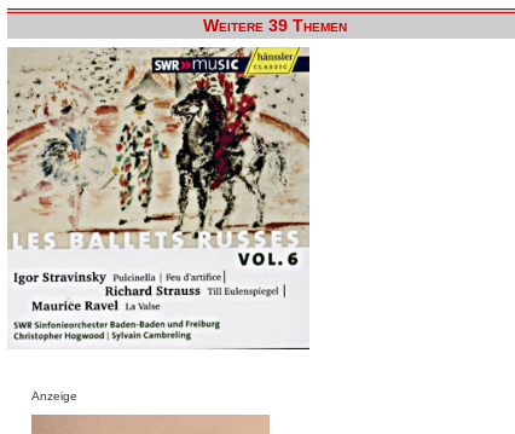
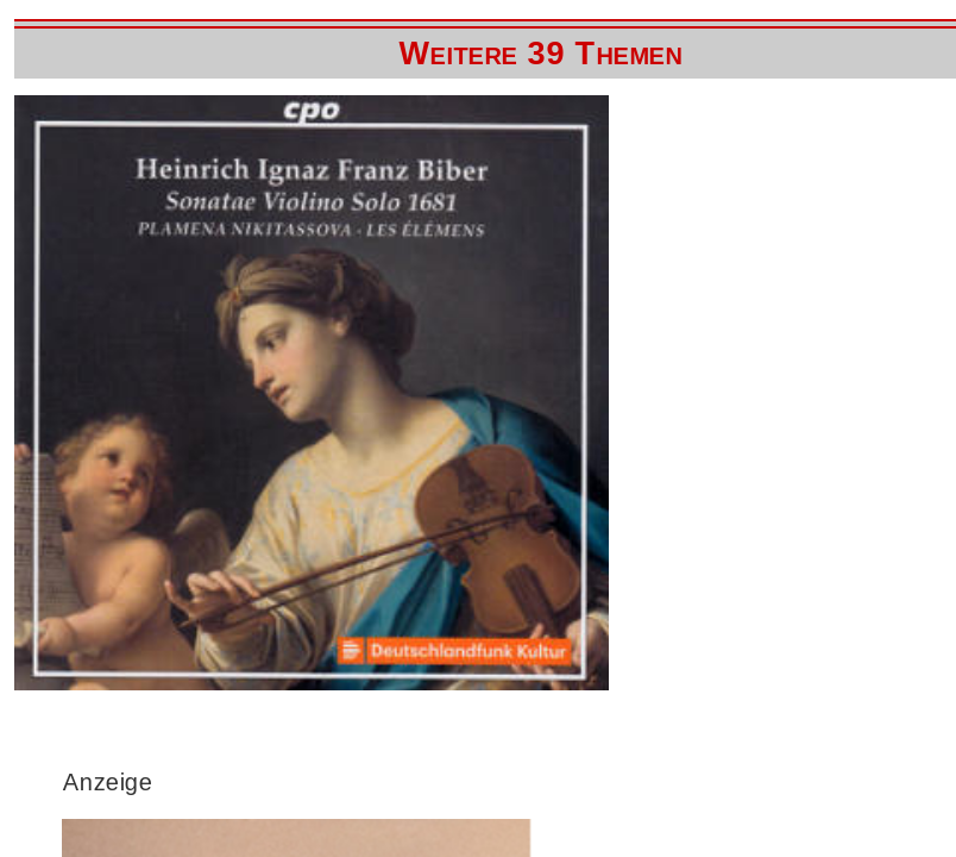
[6,46,311,349] [image] -> [12,93,611,693] [image]

